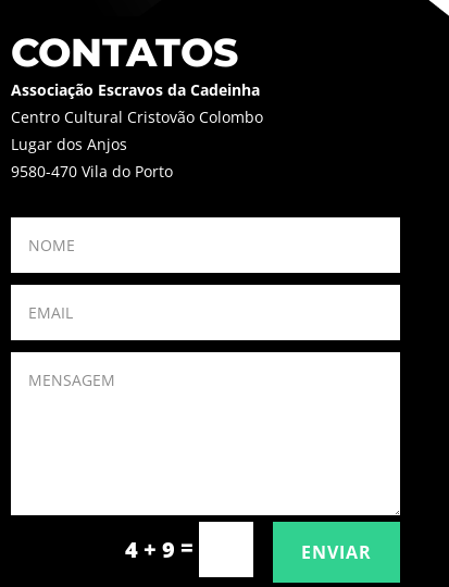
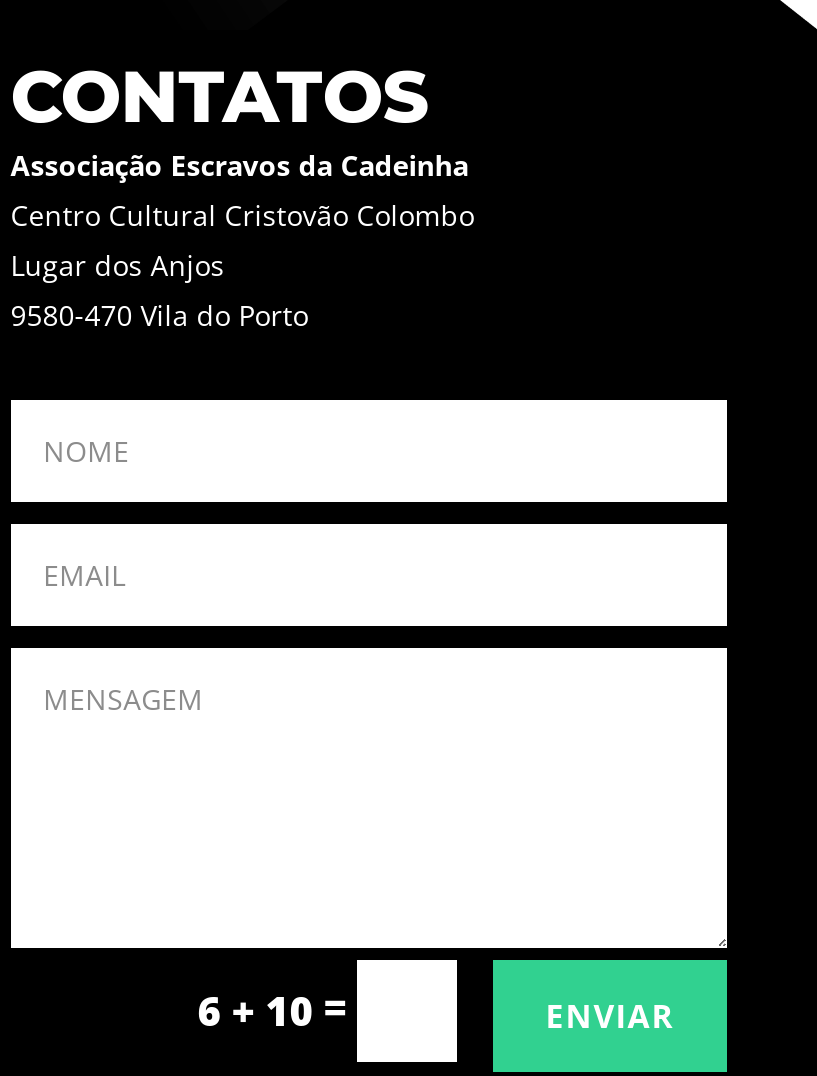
[125,532,199,564] 4 + 9 = -> [197,980,357,1038] 6 + 10 =

